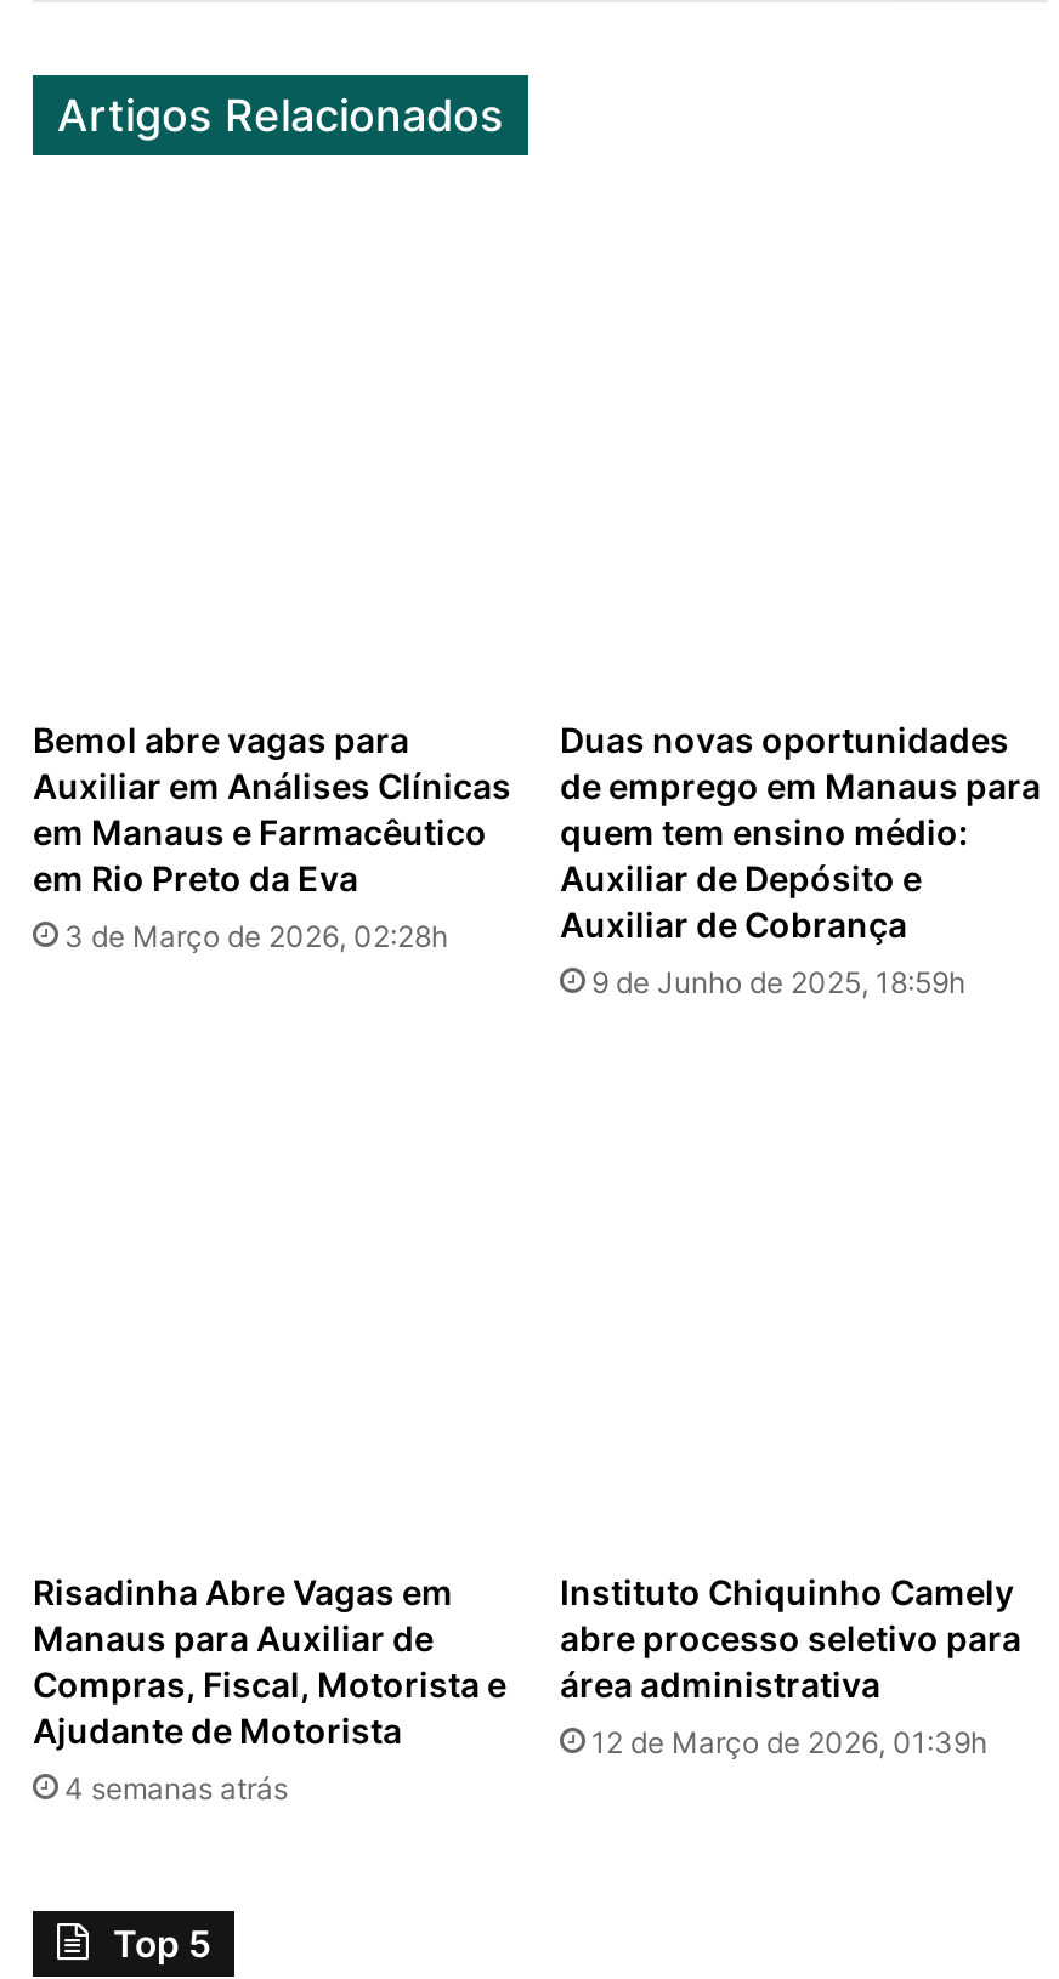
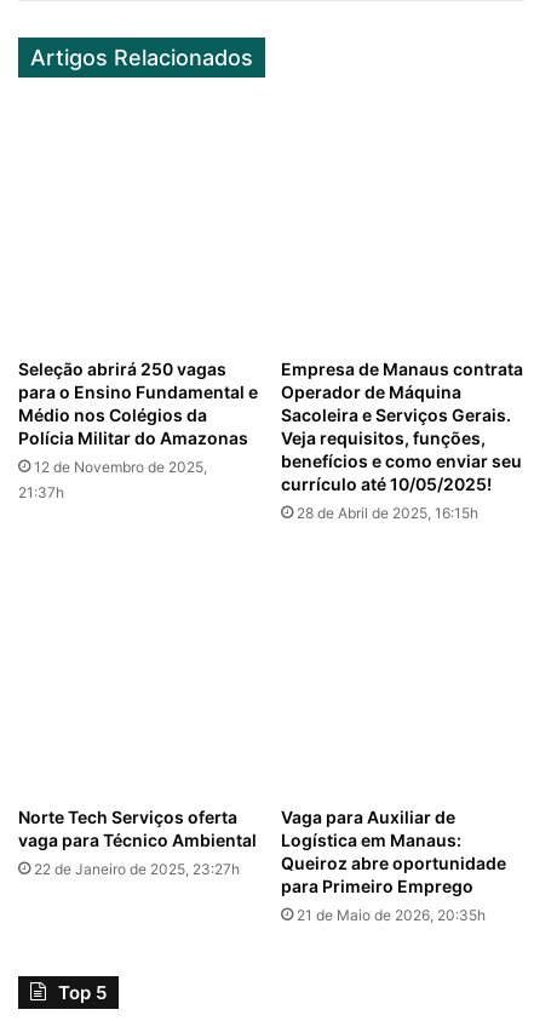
[33,719,511,899] Bemol abre vagas para | Auxiliar em Análises Clínicas | em Manaus e Farmacêutico | em Rio Preto da Eva -> [18,359,258,448] Seleção abrirá 250 vagas | para o Ensino Fundamental e | Médio nos Colégios da | Polícia Militar do Amazonas
[560,719,1041,945] Duas novas oportunidades | de emprego em Manaus para | quem tem ensino médio: | Auxiliar de Depósito e | Auxiliar de Cobrança -> [281,359,523,494] Empresa de Manaus contrata | Operador de Máquina | Sacoleira e Serviços Gerais. | Veja requisitos, funções, | benefícios e como enviar seu | currículo até 10/05/2025!
[64,918,448,955] 3 de Março de 2026, 02:28h -> [18,458,207,502] 12 de Novembro de 2025, | 21:37h
[591,964,965,1001] 9 de Junho de 2025, 18:59h -> [297,504,478,522] 28 de Abril de 2025, 16:15h
[33,1572,506,1751] Risadinha Abre Vagas em | Manaus para Auxiliar de | Compras, Fiscal, Motorista e | Ajudante de Motorista -> [18,807,257,850] Norte Tech Serviços oferta | vaga para Técnico Ambiental
[560,1572,1021,1705] Instituto Chiquinho Camely | abre processo seletivo para | área administrativa -> [281,807,506,896] Vaga para Auxiliar de | Logística em Manaus: | Queiroz abre oportunidade | para Primeiro Emprego
[591,1725,987,1761] 12 de Março de 2026, 01:39h -> [297,906,486,924] 21 de Maio de 2026, 20:35h
[64,1771,288,1807] 4 semanas atrás -> [34,860,240,878] 22 de Janeiro de 2025, 23:27h

